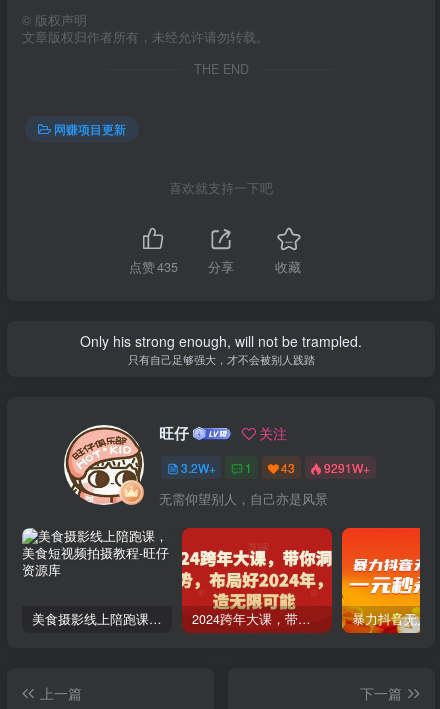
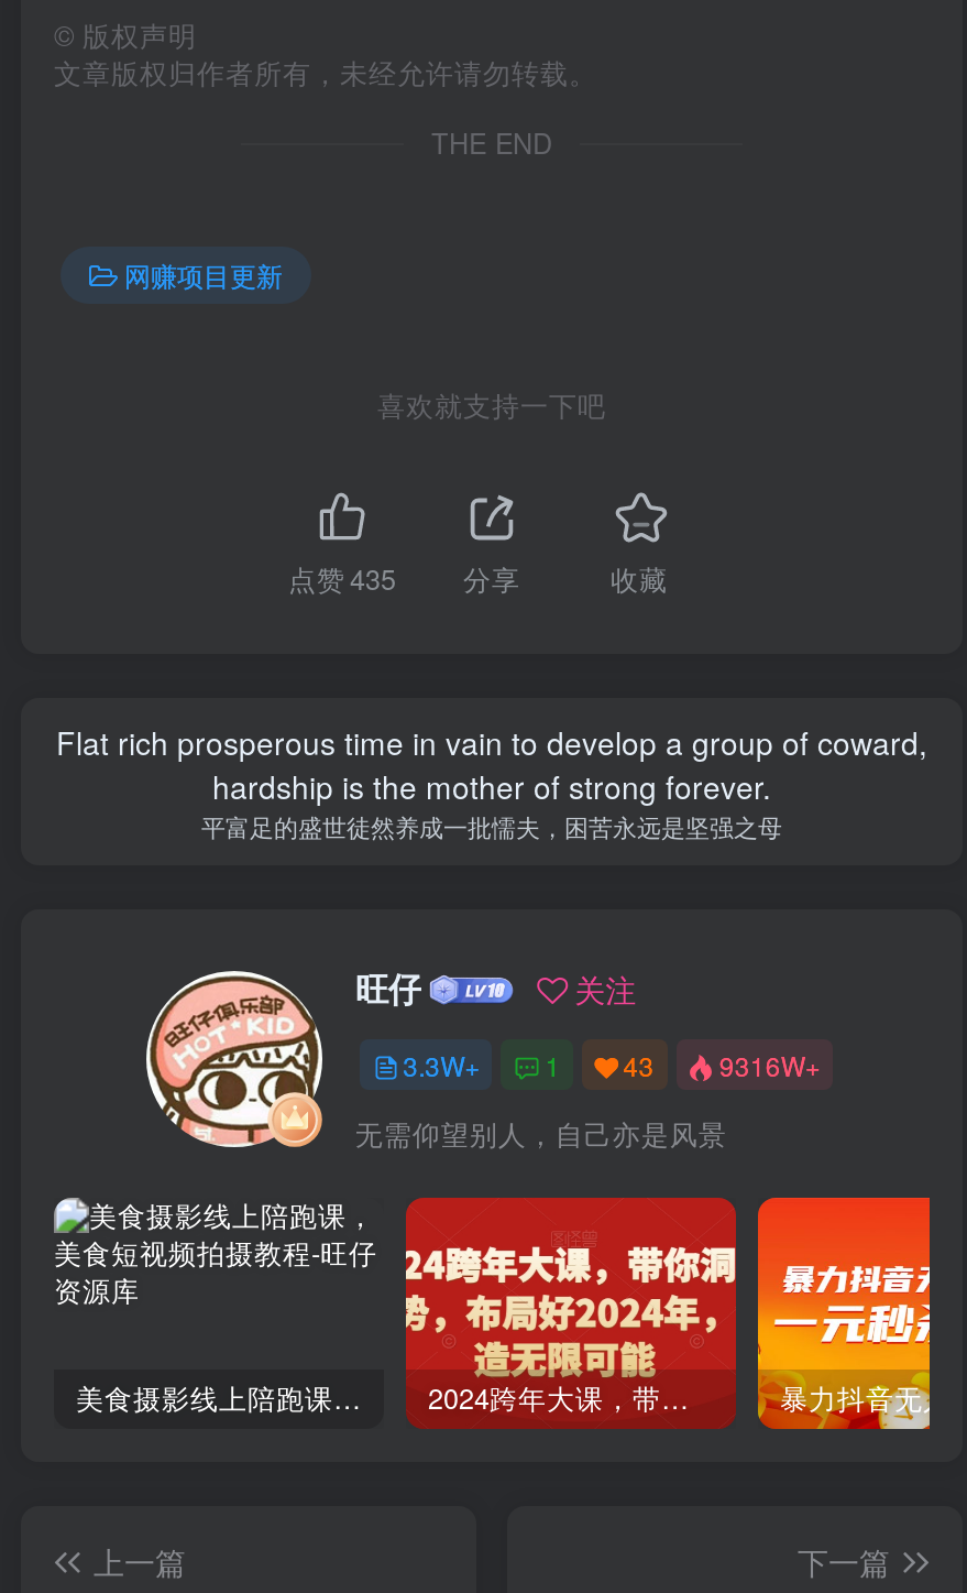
[80,331,362,367] Only his strong enough, will not be trampled. | 只有自己足够强大，才不会被别人践踏 -> [56,721,927,844] Flat rich prosperous time in vain to develop a group of coward, | hardship is the mother of strong forever. | 平富足的盛世徒然养成一批懦夫，困苦永远是坚强之母
[181,459,216,476] 3.2W+ -> [403,1046,480,1084] 3.3W+
[324,459,370,476] 9291W+ -> [719,1046,820,1084] 9316W+

